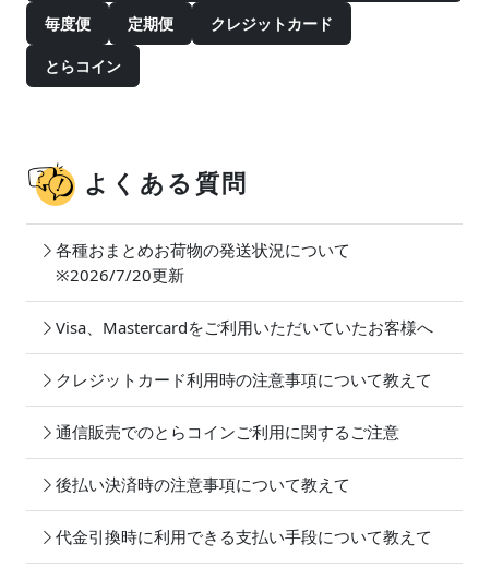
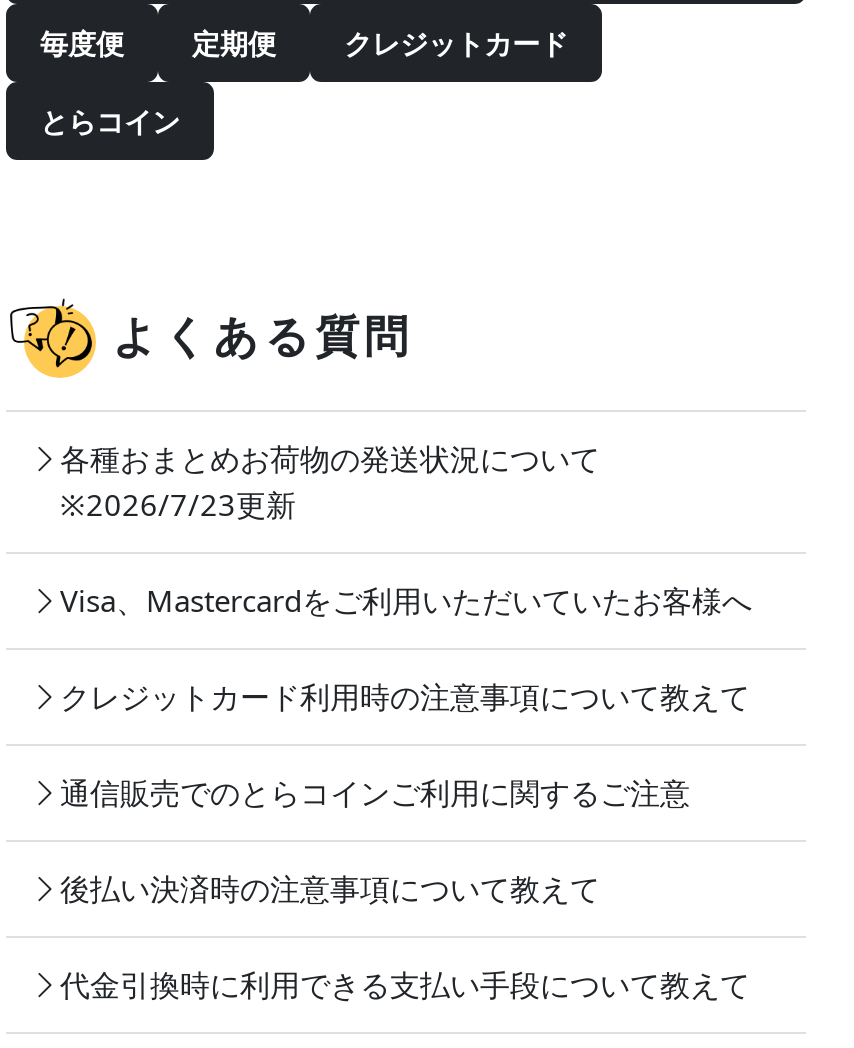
[56,264,184,286] ※2026/7/20更新 -> [60,484,296,524] ※2026/7/23更新

